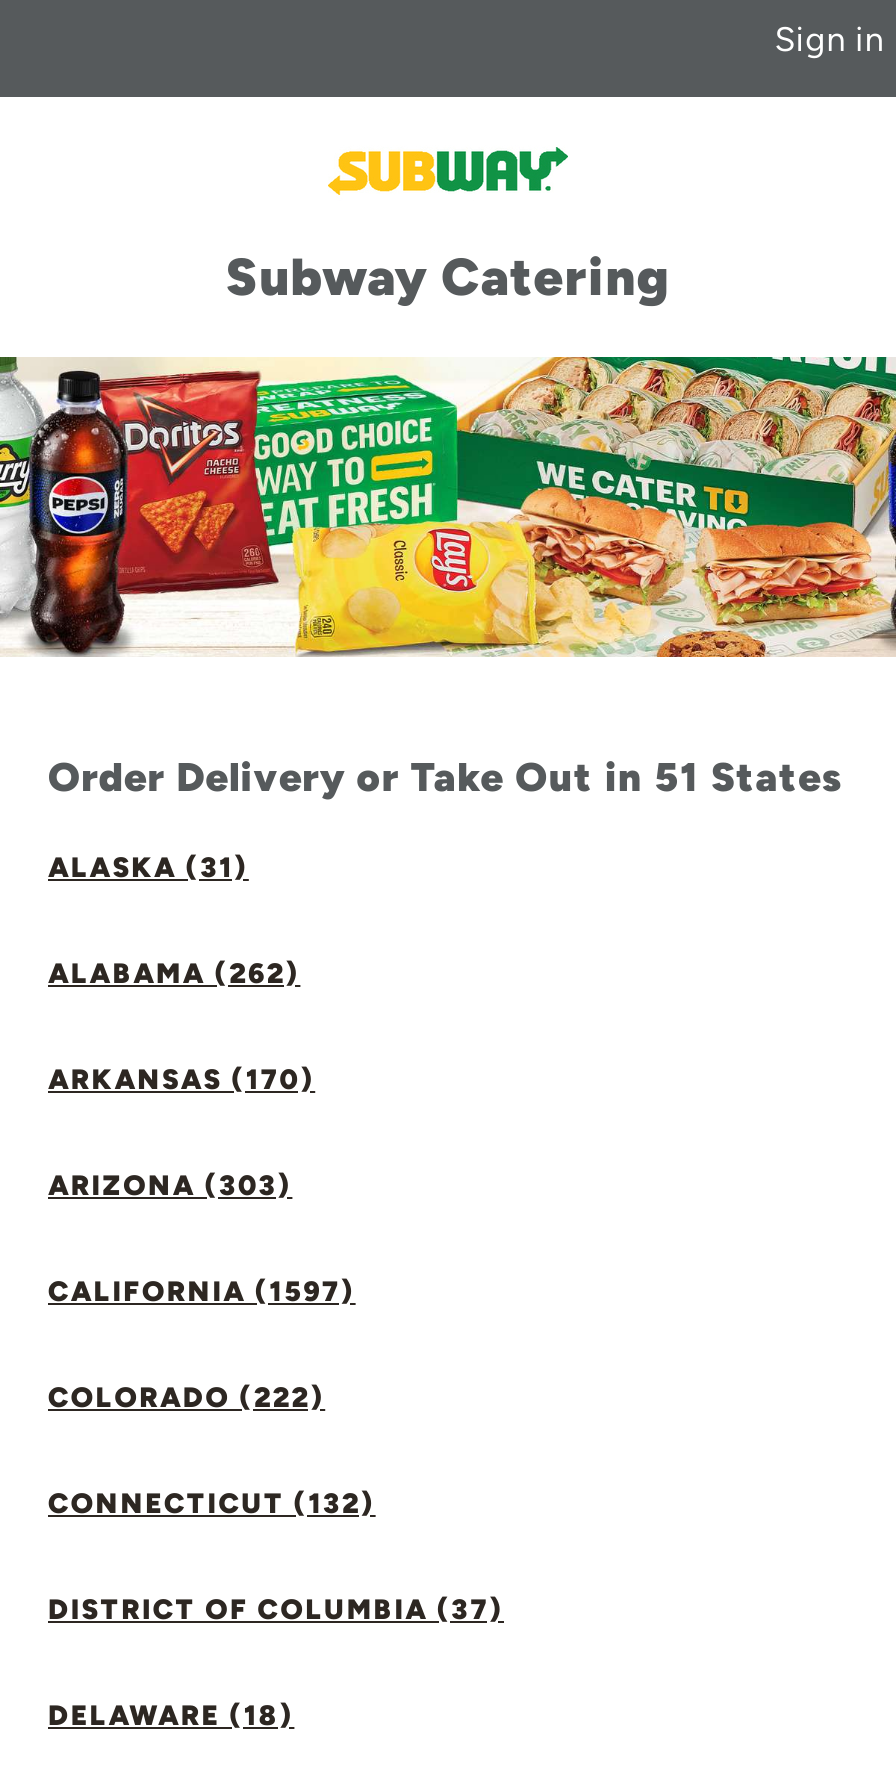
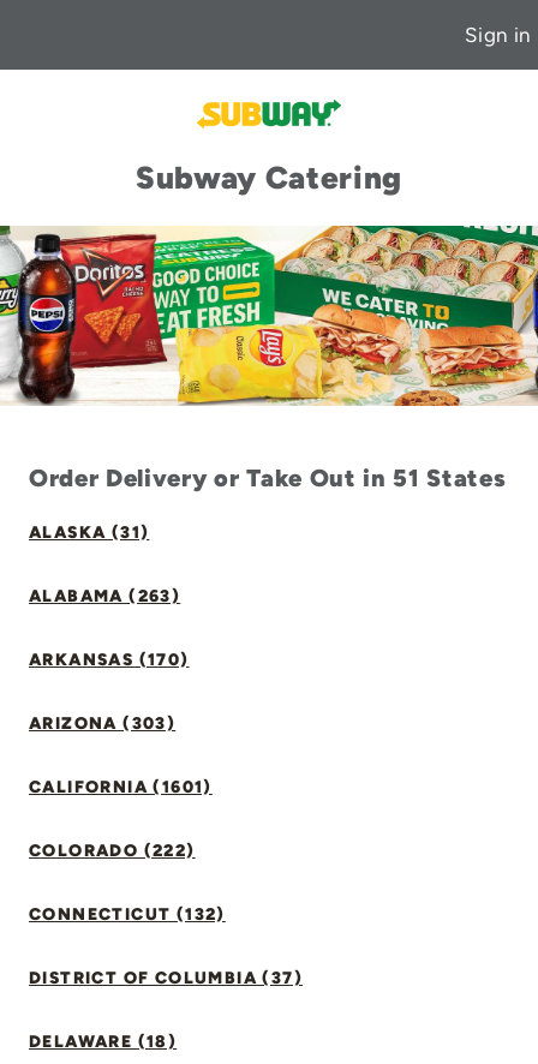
[48,957,300,991] ALABAMA (262) -> [29,586,180,606] ALABAMA (263)
[48,1275,356,1309] CALIFORNIA (1597) -> [29,777,212,797] CALIFORNIA (1601)

